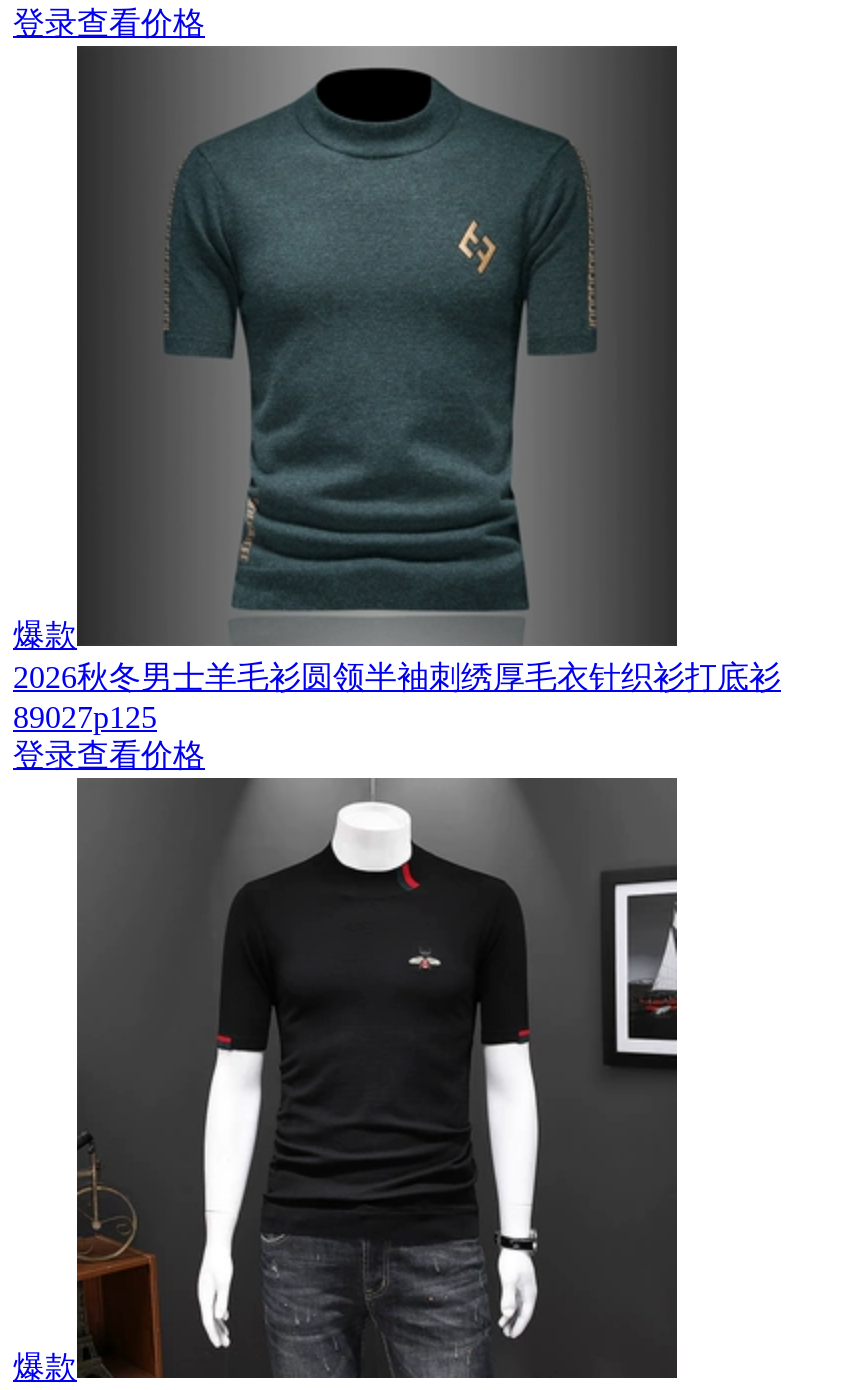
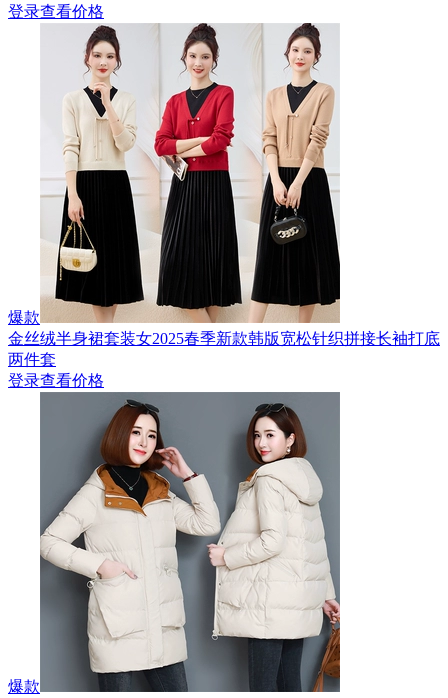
[13,44,781,734] [image] | 2026秋冬男士羊毛衫圆领半袖刺绣厚毛衣针织衫打底衫 | 89027p125 -> [8,23,440,368] [image] | 金丝绒半身裙套装女2025春季新款韩版宽松针织拼接长袖打底 | 两件套
[75,780,679,1380] [image] -> [39,392,341,693] [image]

